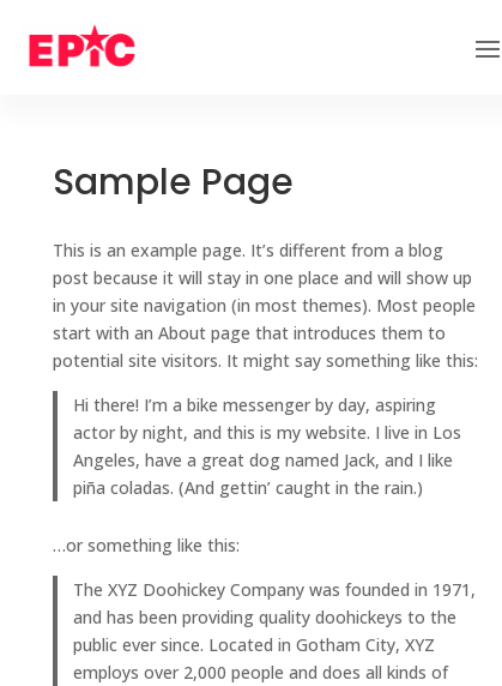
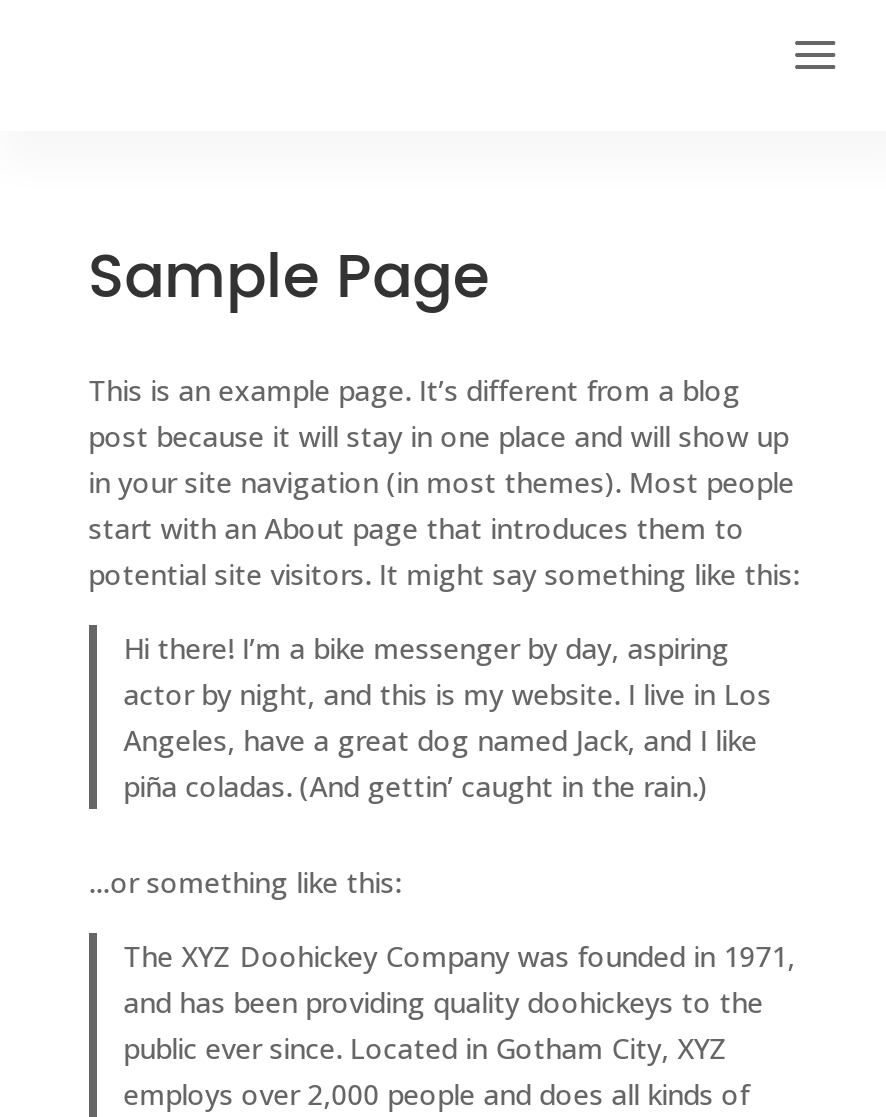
[28,24,137,68] [image] -> none

